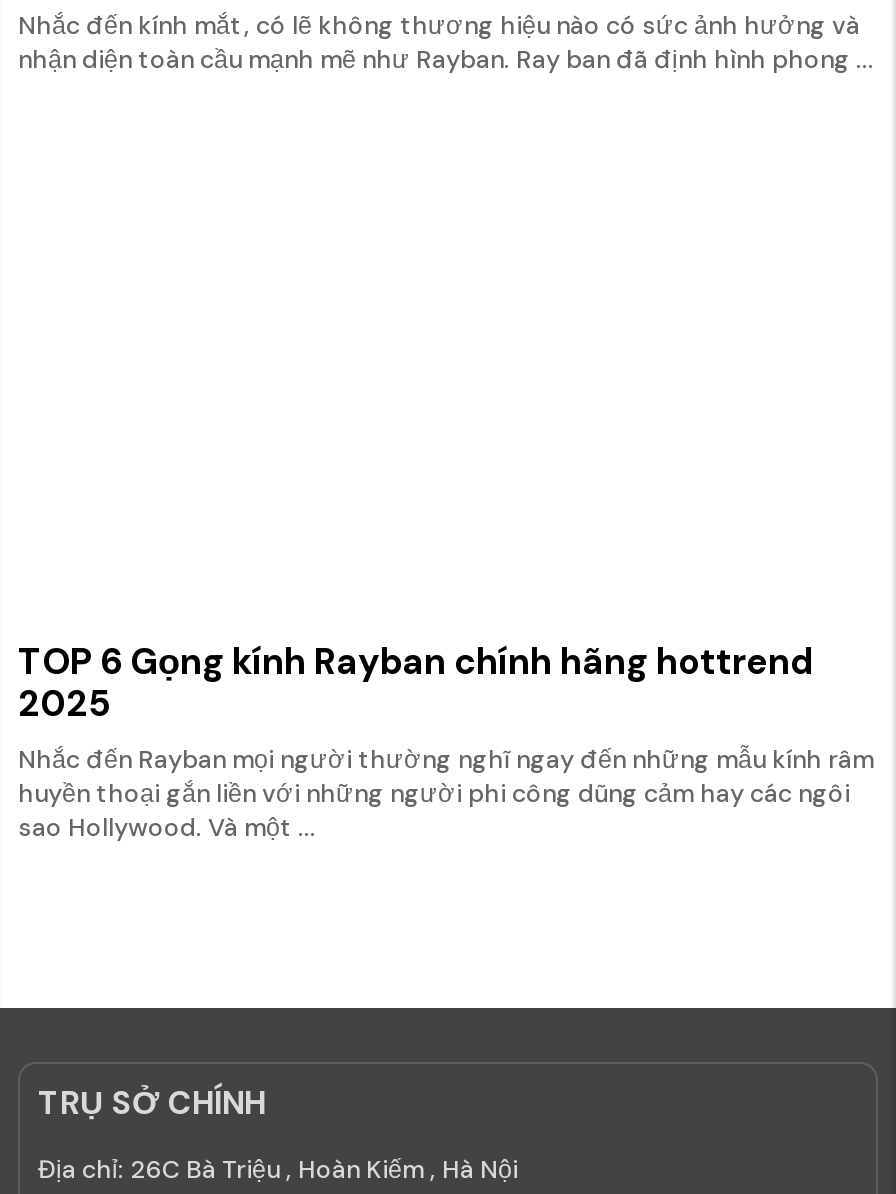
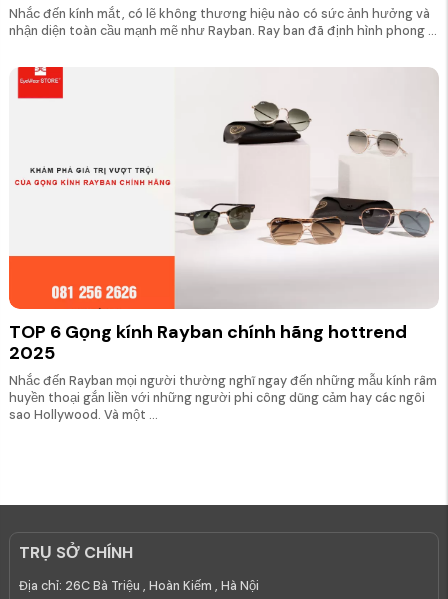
none -> [8,66,439,310] [image]

